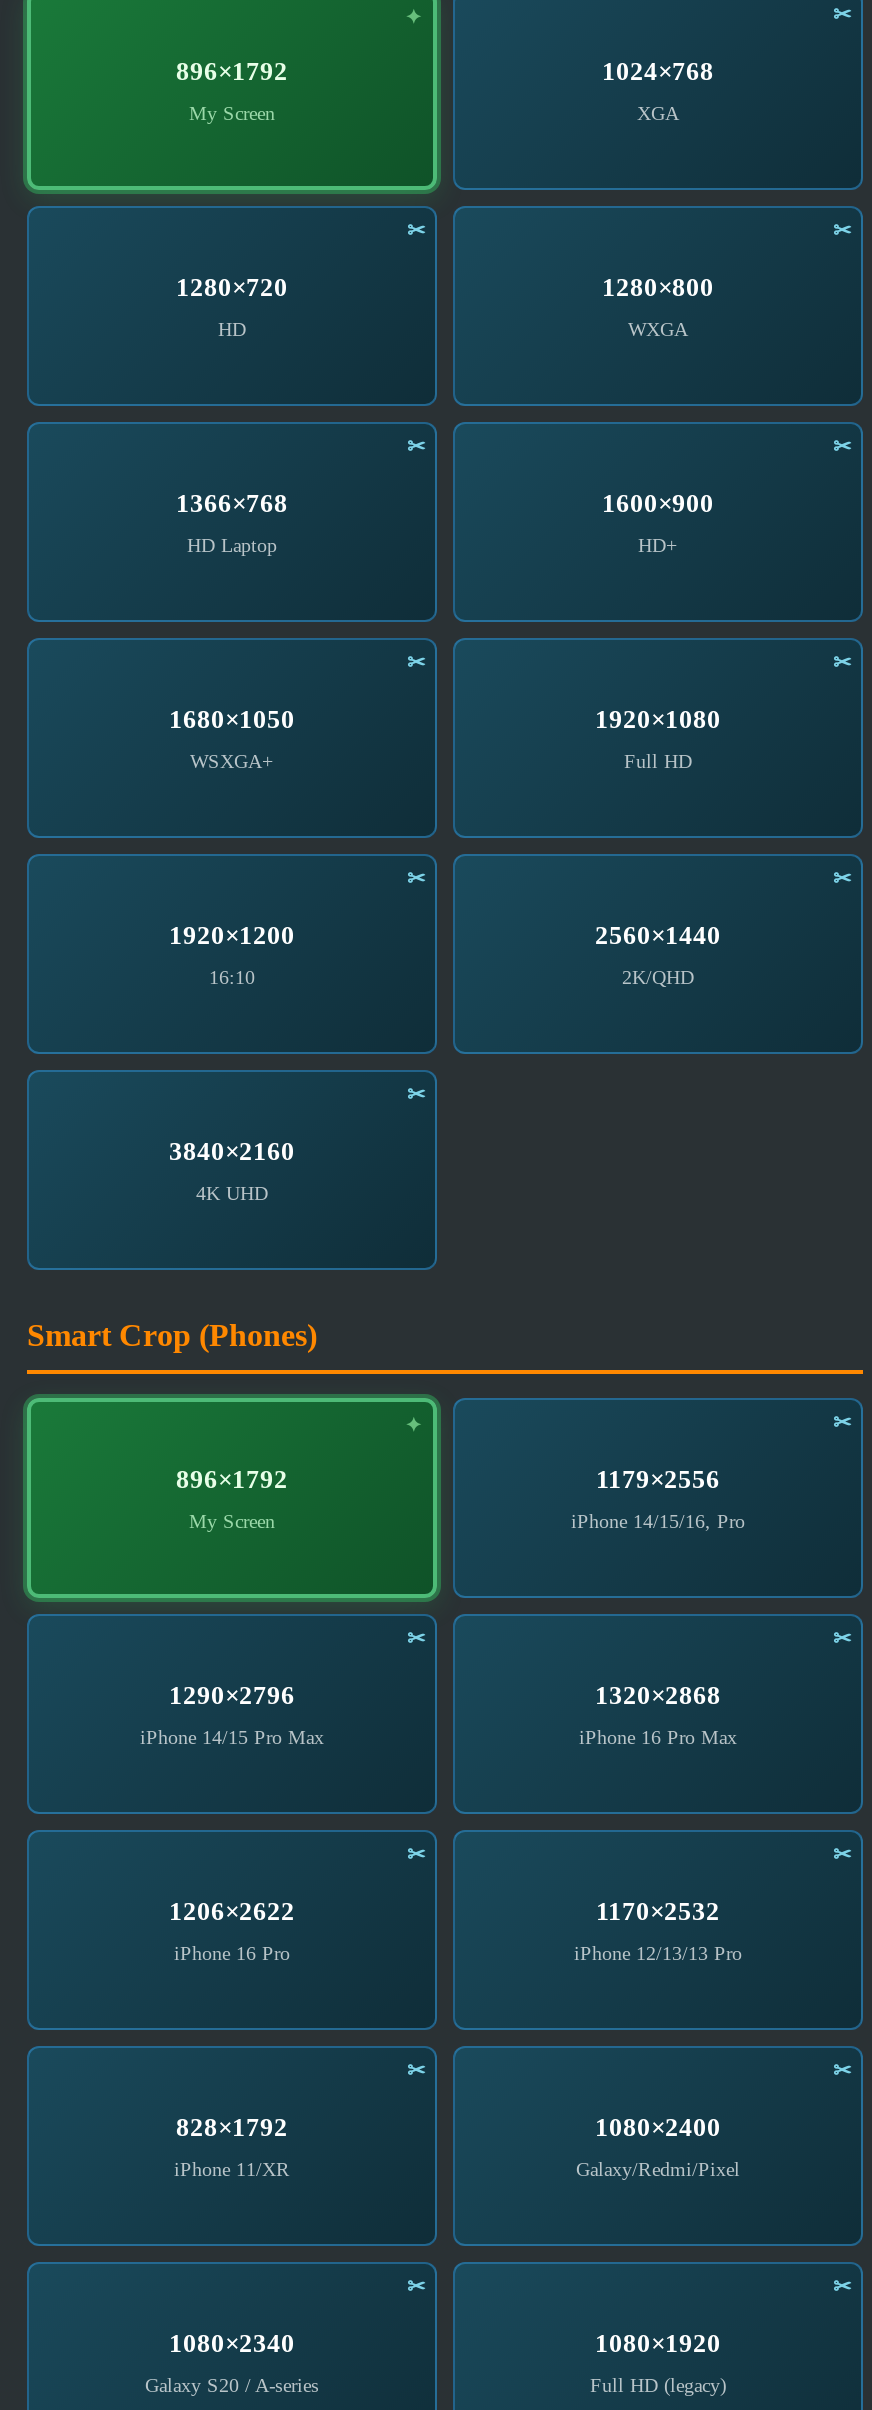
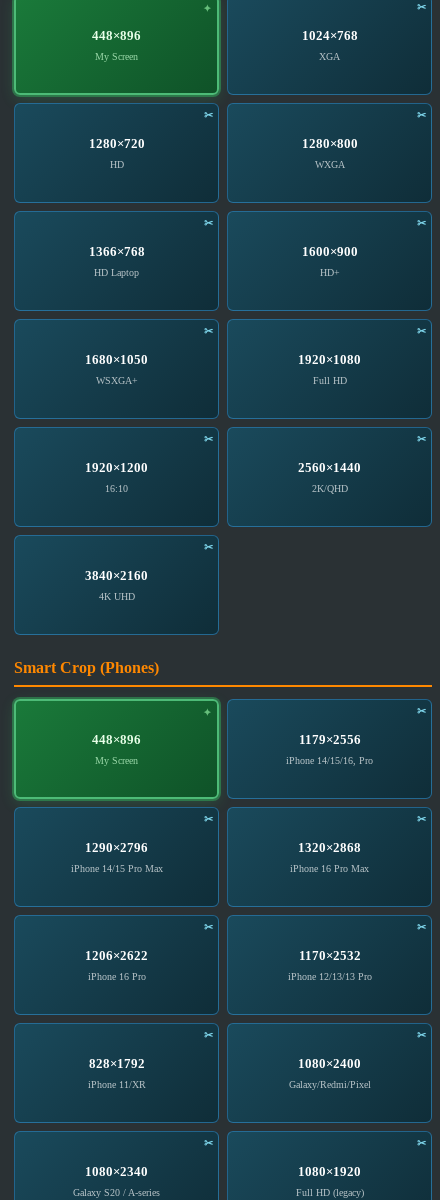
[176,55,288,85] 896×1792 -> [92,27,141,42] 448×896
[176,1463,288,1493] 896×1792 -> [92,731,141,746] 448×896

